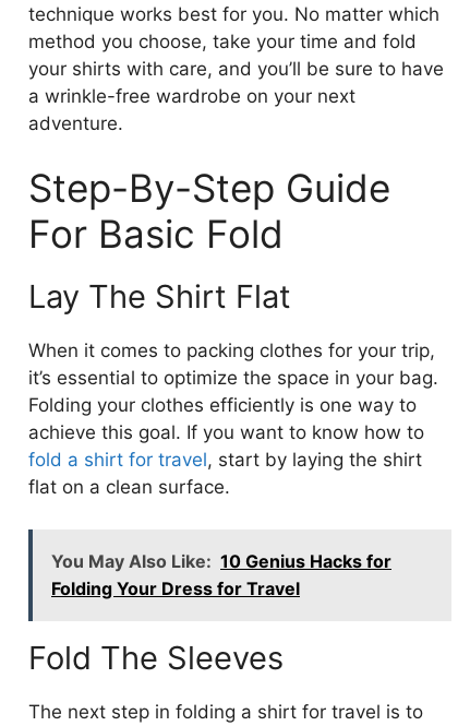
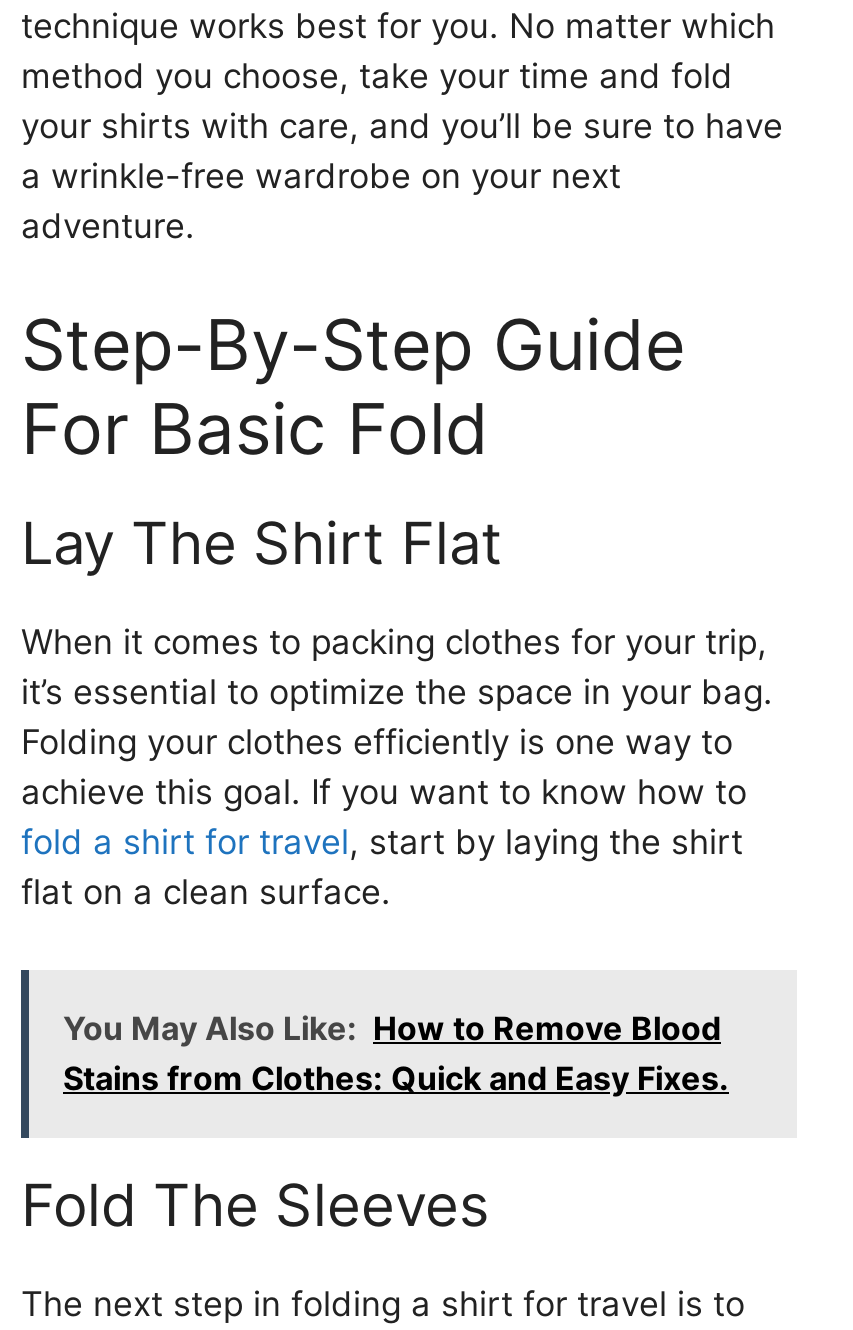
[51,550,391,599] You May Also Like: 10 Genius Hacks for | Folding Your Dress for Travel -> [63,1007,729,1097] You May Also Like: How to Remove Blood | Stains from Clothes: Quick and Easy Fixes.

